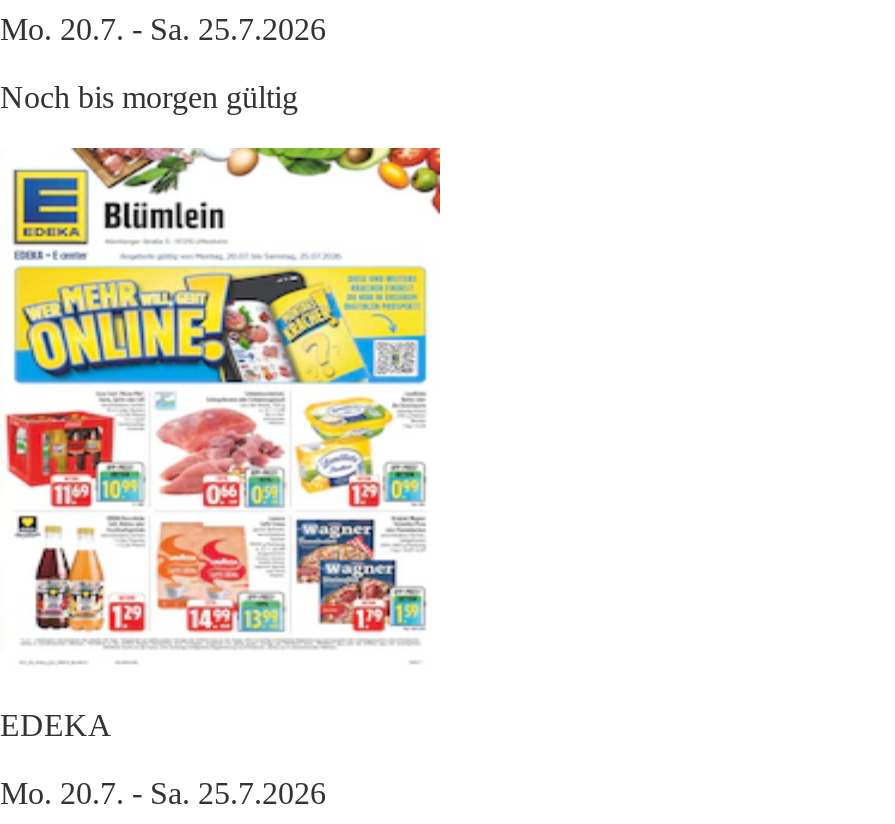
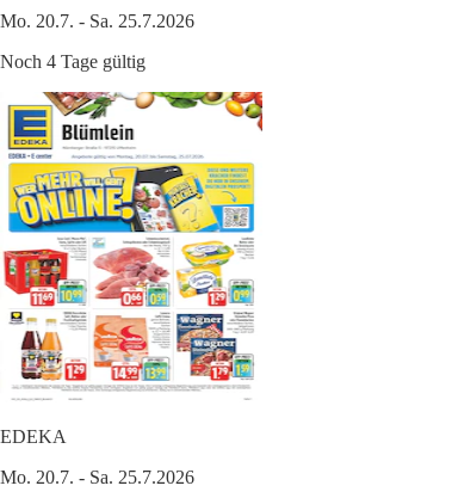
[0,80,298,114] Noch bis morgen gültig -> [0,51,145,71] Noch 4 Tage gültig

